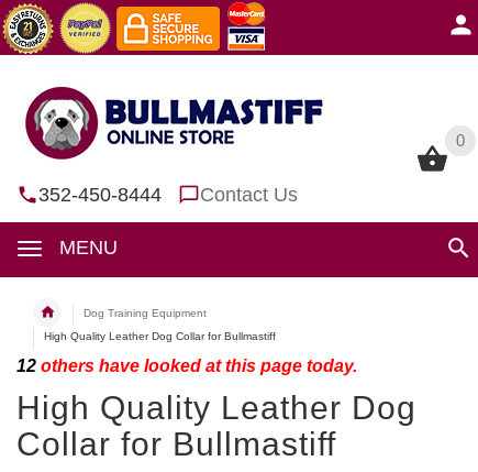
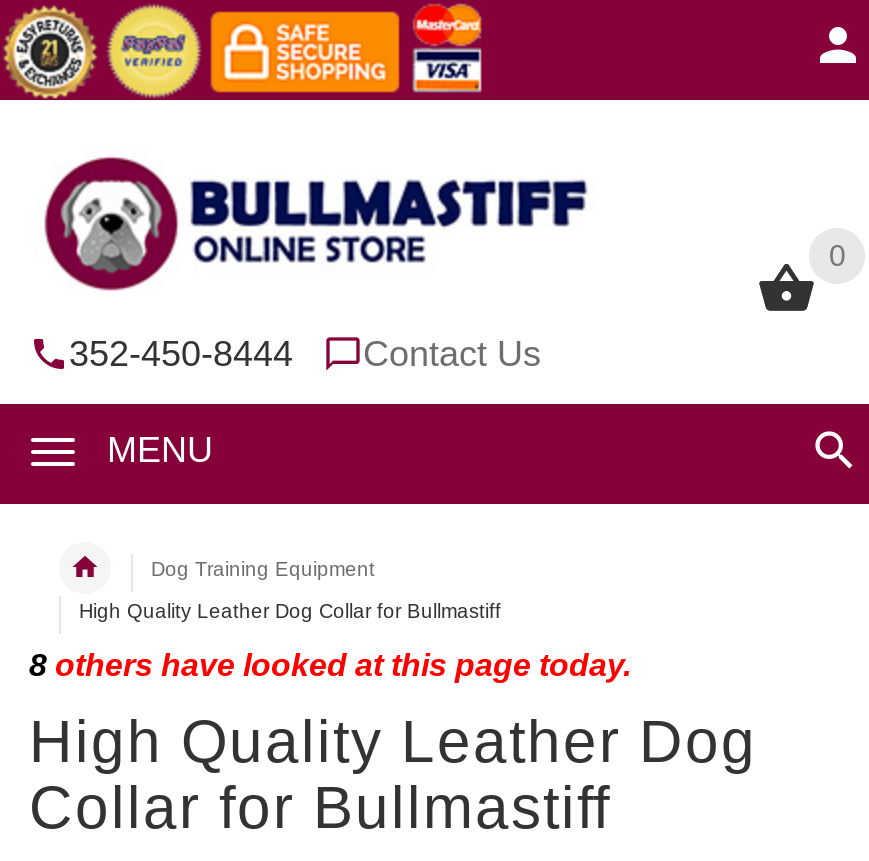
[16,356,357,375] 12 others have looked at this page today. -> [29,648,631,682] 8 others have looked at this page today.

